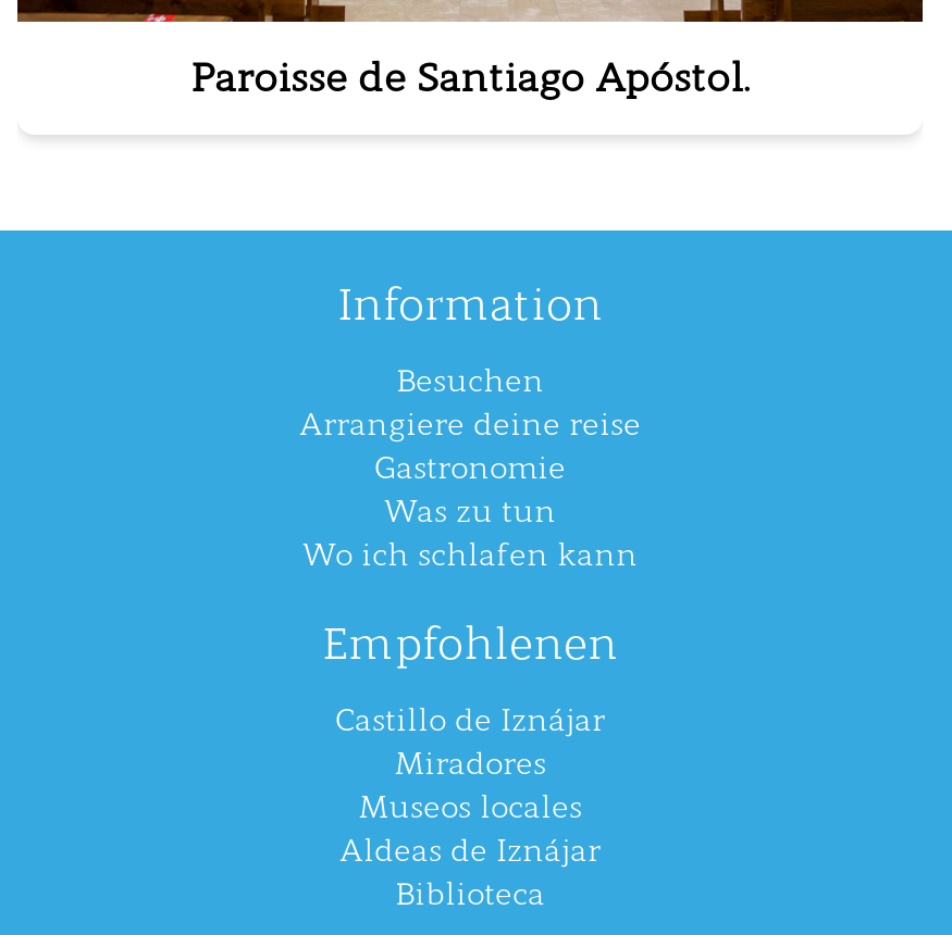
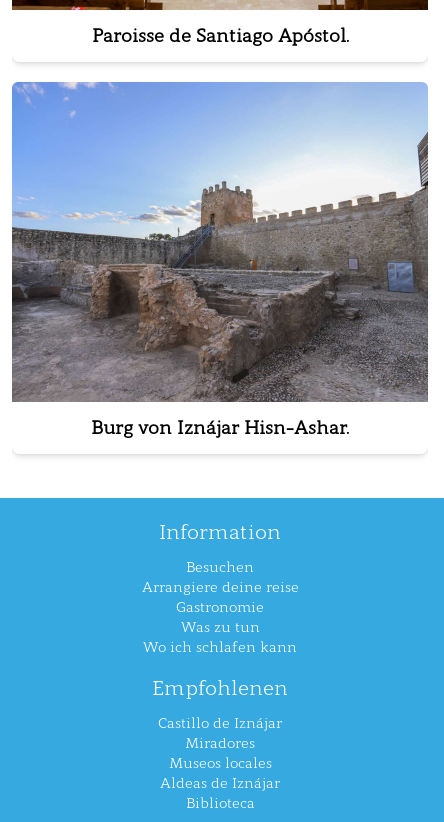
none -> [11,81,429,439] [image] | Burg von Iznájar Hisn-Ashar.

